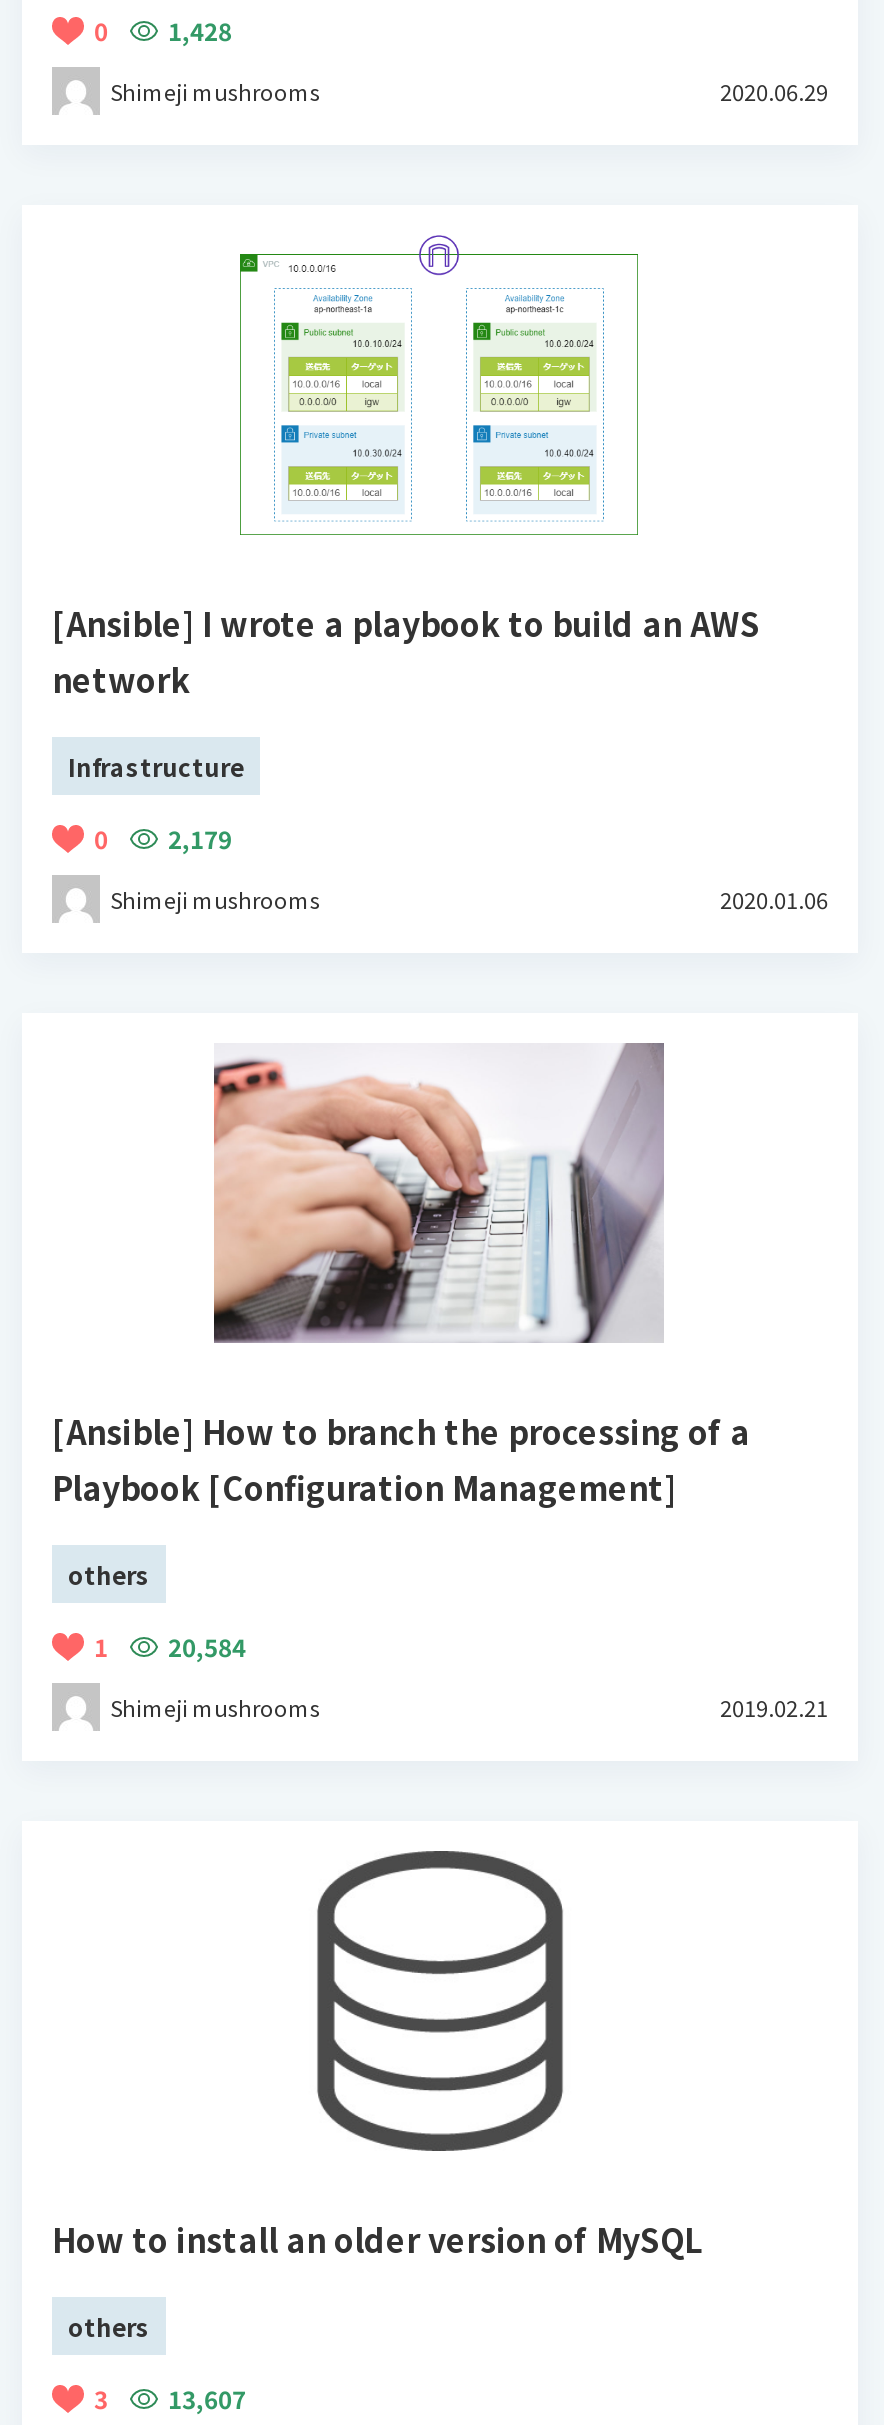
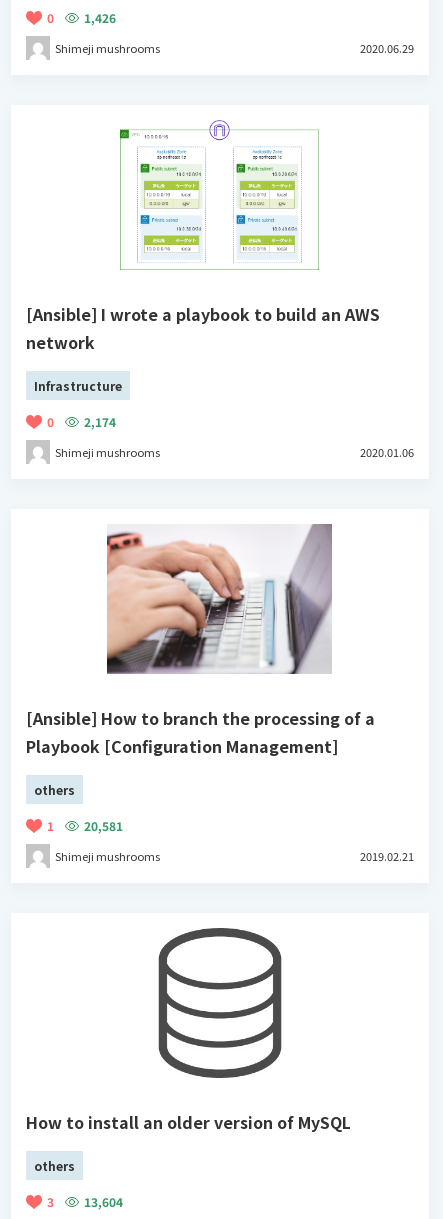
[94,13,232,47] 0 1,428 -> [47,9,116,26] 0 1,426
[94,821,232,855] 0 2,179 -> [47,413,116,430] 0 2,174
[94,1629,246,1663] 1 20,584 -> [47,817,123,834] 1 20,581
[94,2381,246,2415] 3 13,607 -> [47,1193,123,1210] 3 13,604

